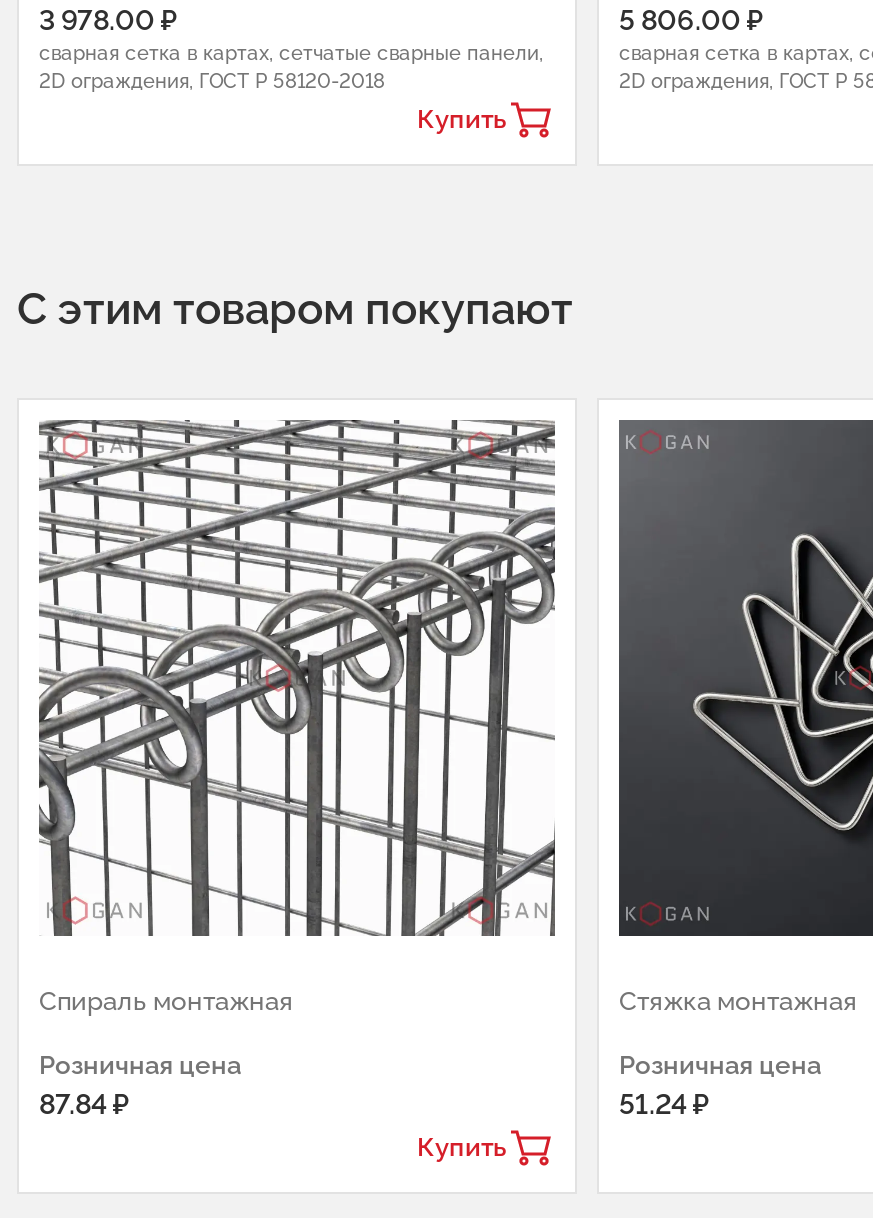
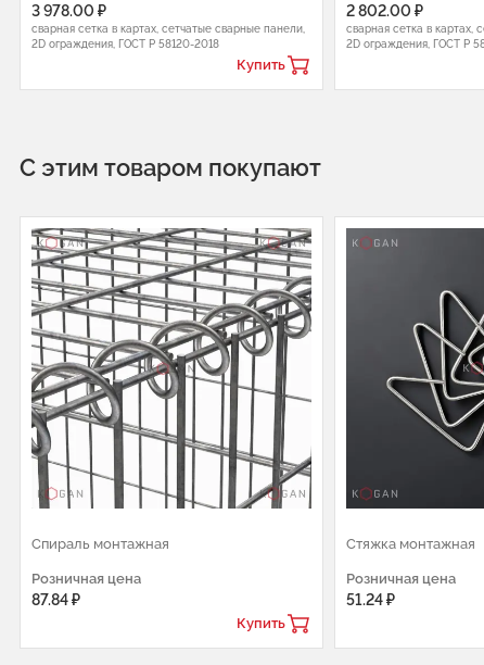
[619,4,763,36] 5 806.00 ₽ -> [346,2,423,20] 2 802.00 ₽

